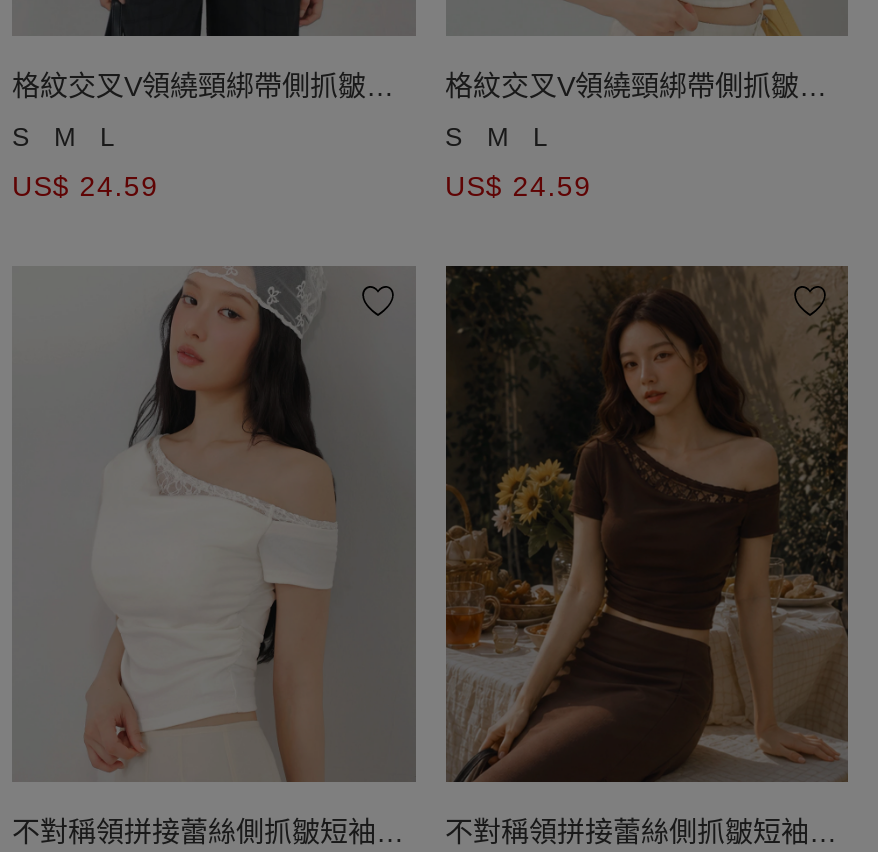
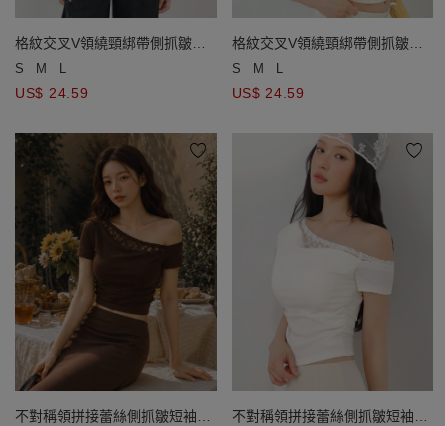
[12,266,414,782] [image] -> [14,132,217,392] [image]
[444,264,848,784] [image] -> [232,133,433,391] [image]

